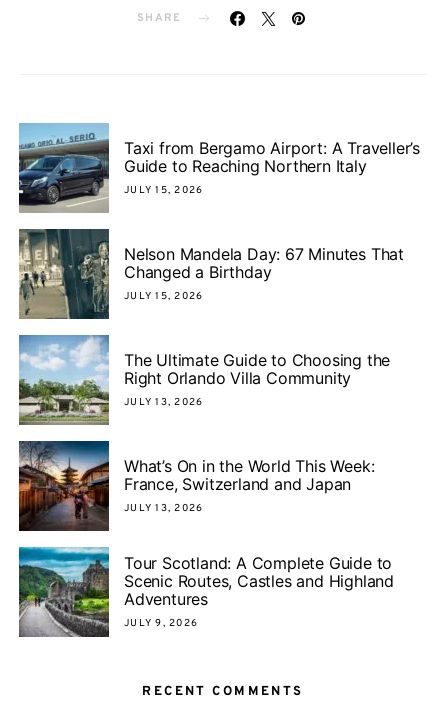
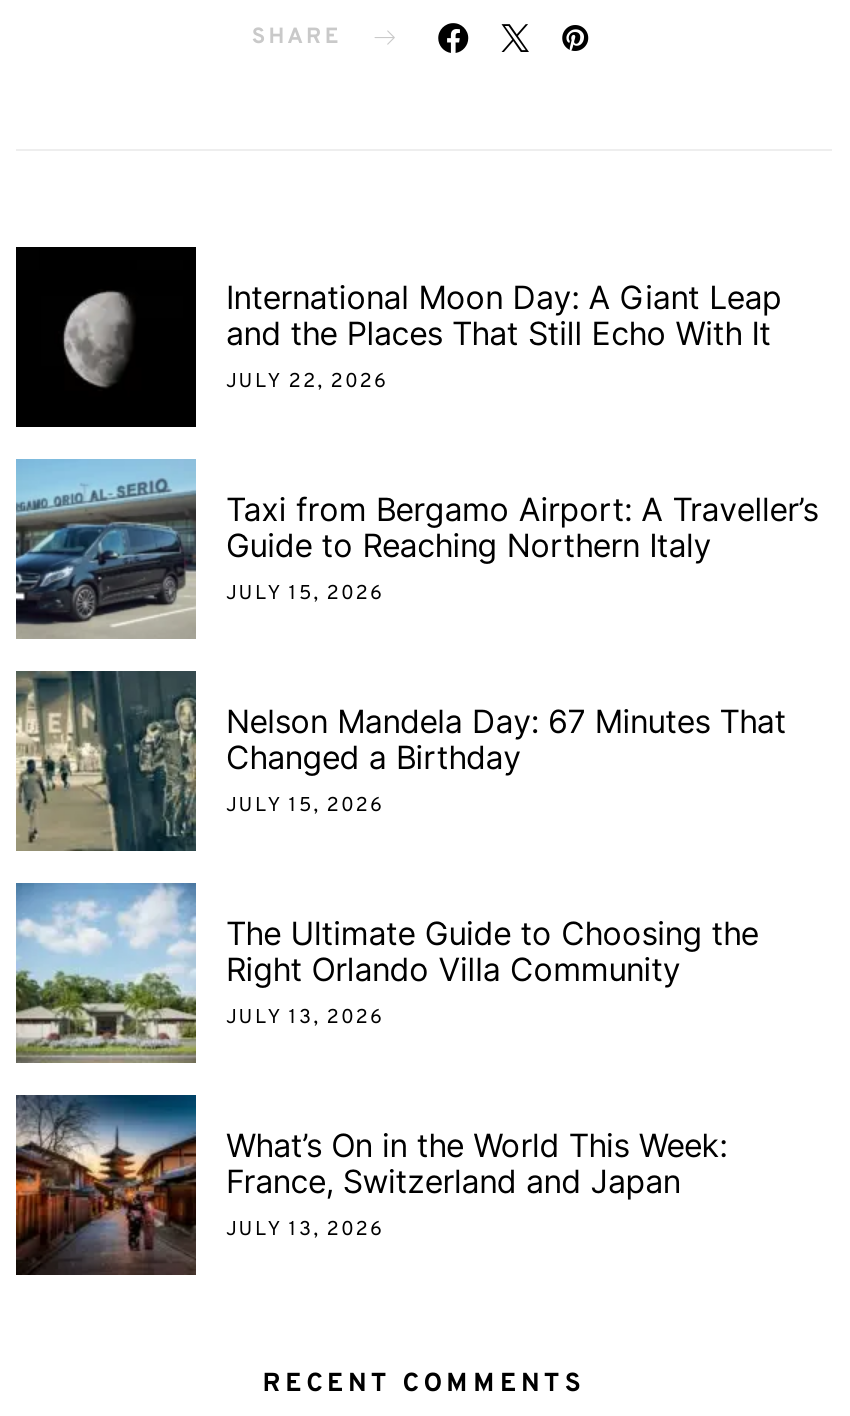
none -> [14,245,782,427] [image] | International Moon Day: A Giant Leap | and the Places That Still Echo With It | JULY 22, 2026
moved [17,127,420,515] -> [12,467,818,1243]: [image] | Taxi from Bergamo Airport: A Traveller’s | Guide to Reaching Northern Italy | ... | France, Switzerland and Japan | JULY 13, 2026
[18,546,394,638] [image] | Tour Scotland: A Complete Guide to | Scenic Routes, Castles and Highland | Adventures | JULY 9, 2026 -> none

